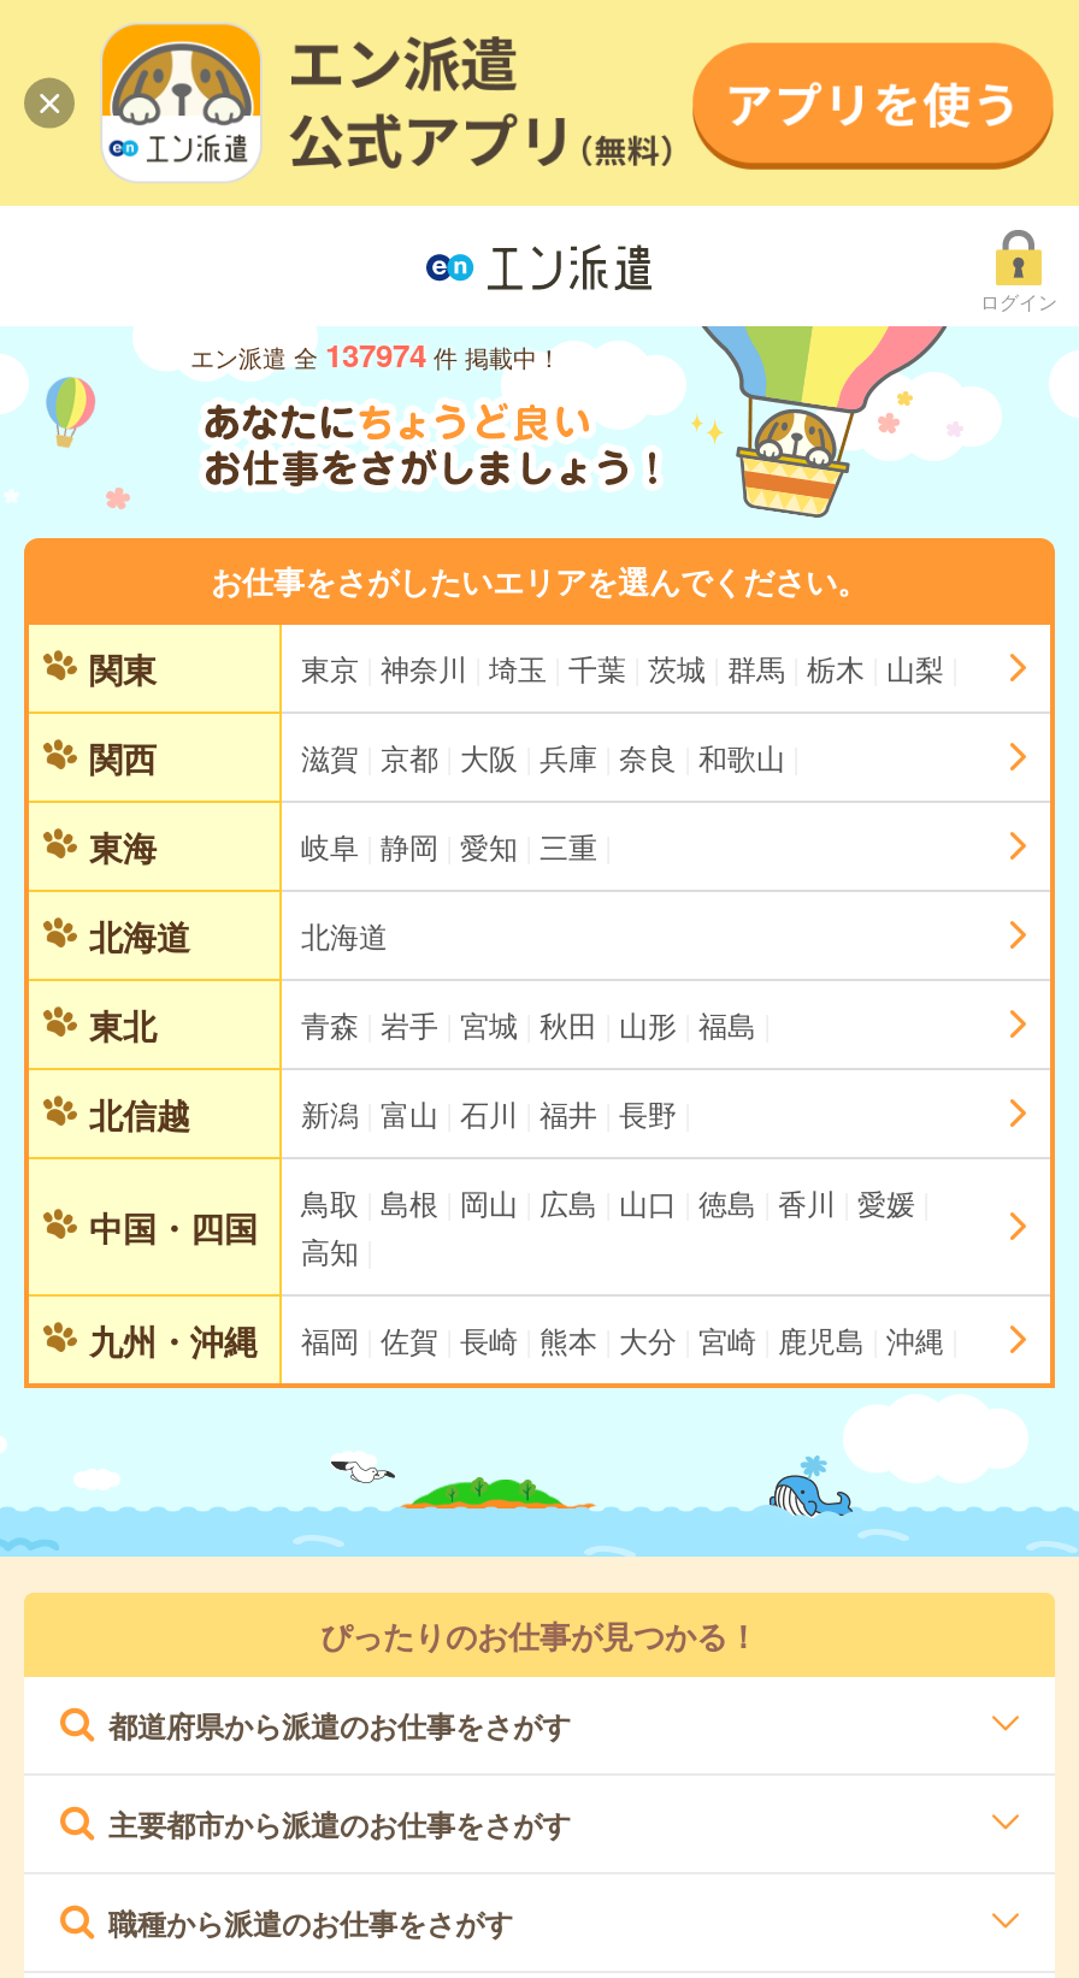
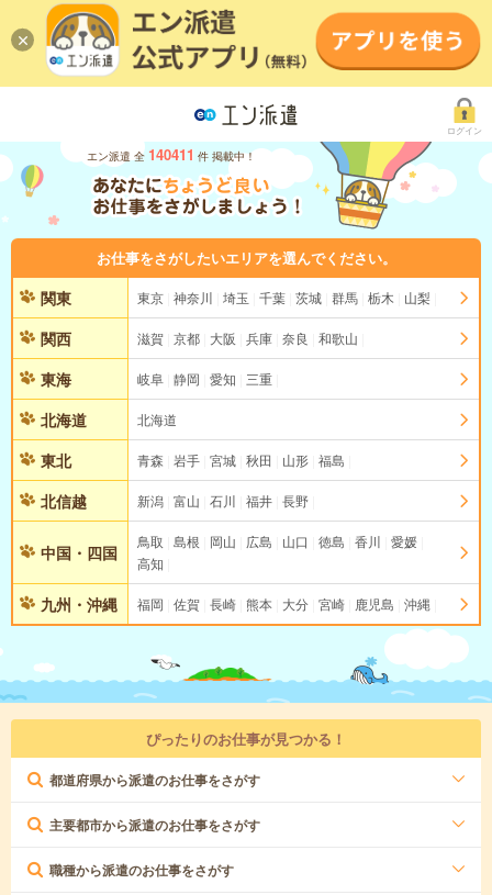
[190,332,561,378] エン派遣 全 137974 件 掲載中！ -> [87,144,256,165] エン派遣 全 140411 件 掲載中！

